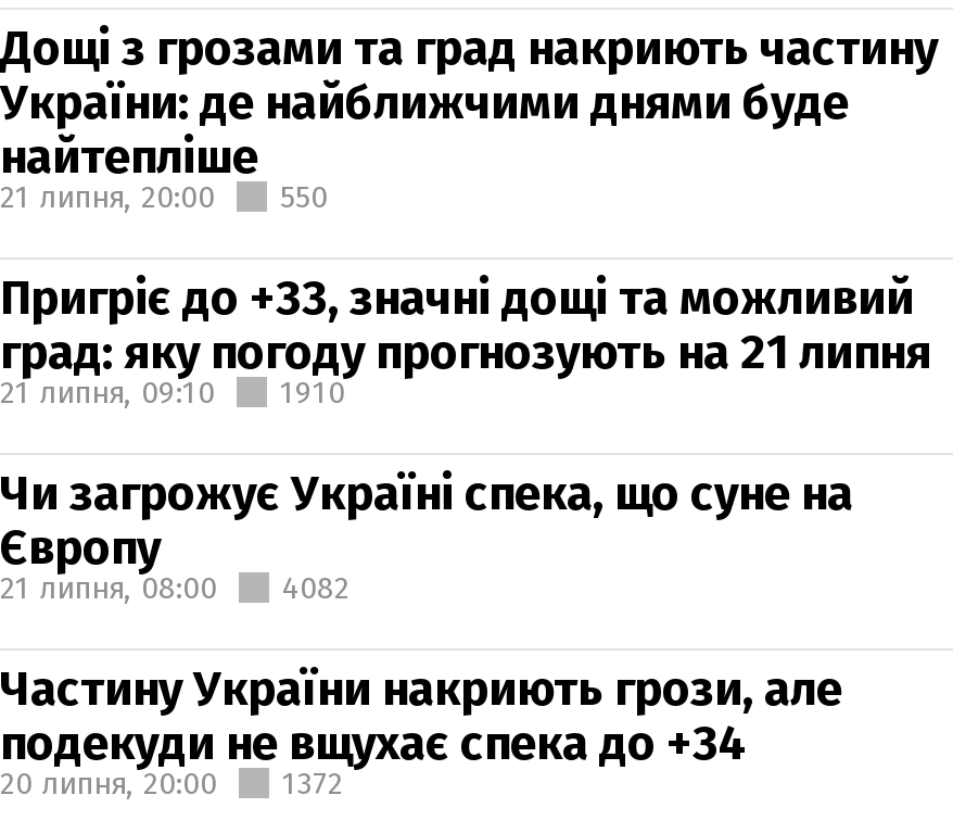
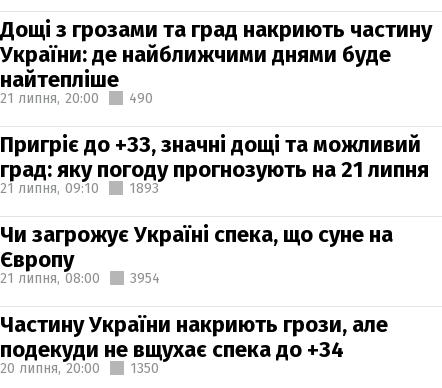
[0,178,328,215] 21 липня, 20:00 550 -> [0,89,153,106] 21 липня, 20:00 490
[280,374,345,411] 1910 -> [129,179,159,196] 1893
[0,569,350,606] 21 липня, 08:00 4082 -> [0,269,160,286] 21 липня, 08:00 3954
[0,765,343,802] 20 липня, 20:00 1372 -> [0,359,159,376] 20 липня, 20:00 1350

